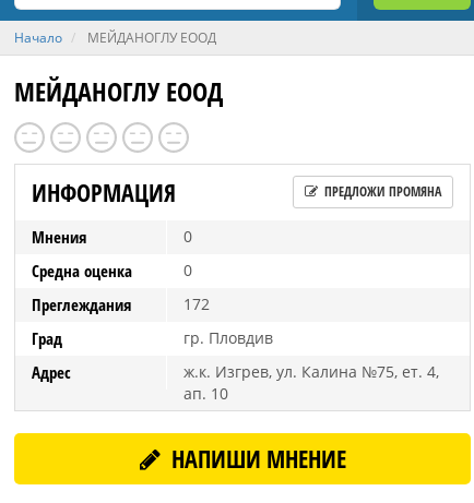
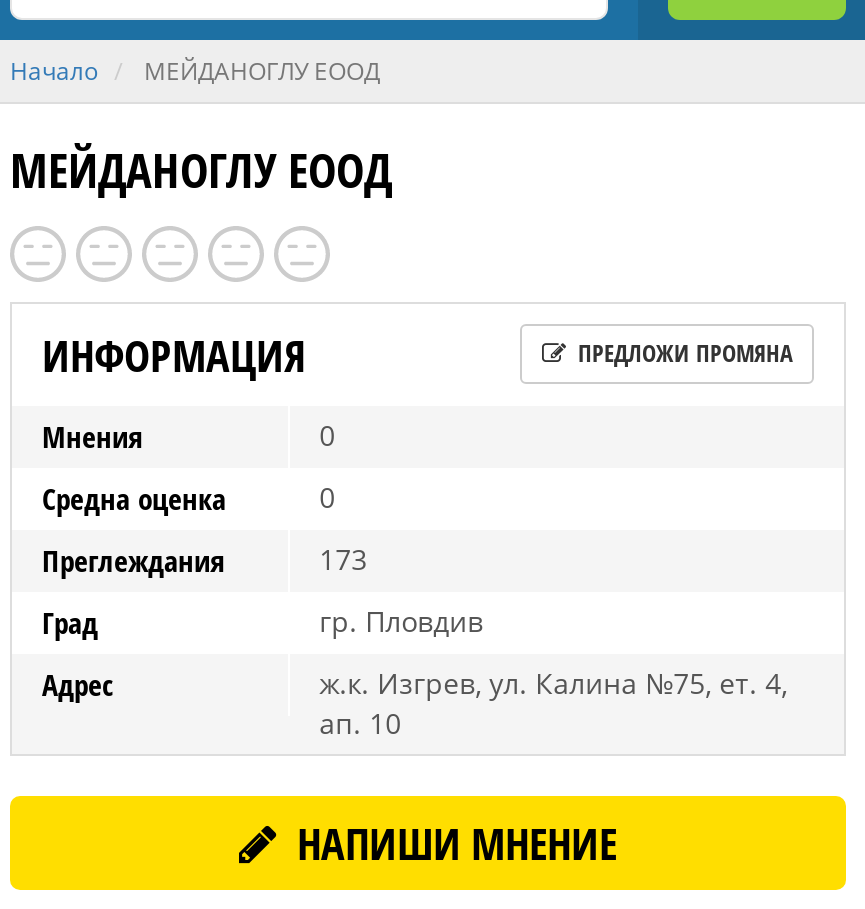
[183,294,209,314] 172 -> [319,540,367,578] 173

